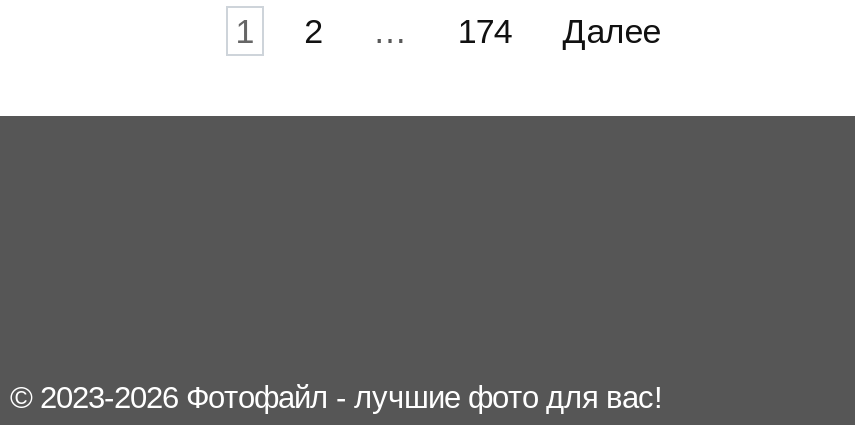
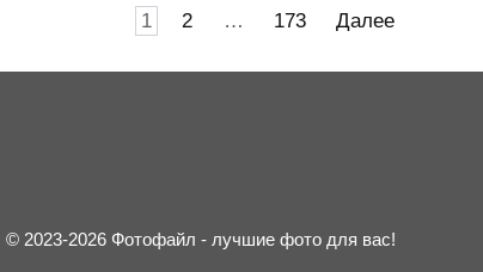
[458,12,512,50] 174 -> [274,10,306,32] 173

